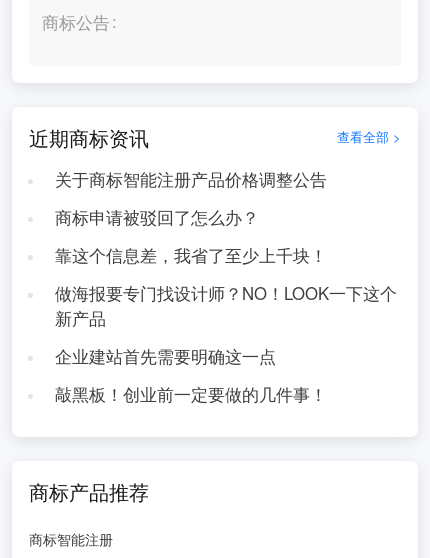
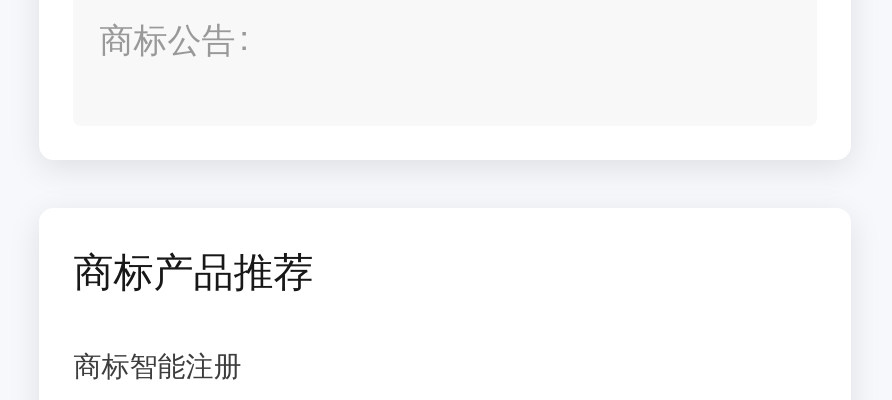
[29,123,401,406] 近期商标资讯 | 查看全部 > | 关于商标智能注册产品价格调整公告 | 商标申请被驳回了怎么办？ | 靠这个信息差，我省了至少上千块！ | 做海报要专门找设计师？NO！LOOK一下这个 | 新产品 | 企业建站首先需要明确这一点 | 敲黑板！创业前一定要做的几件事！ -> none

